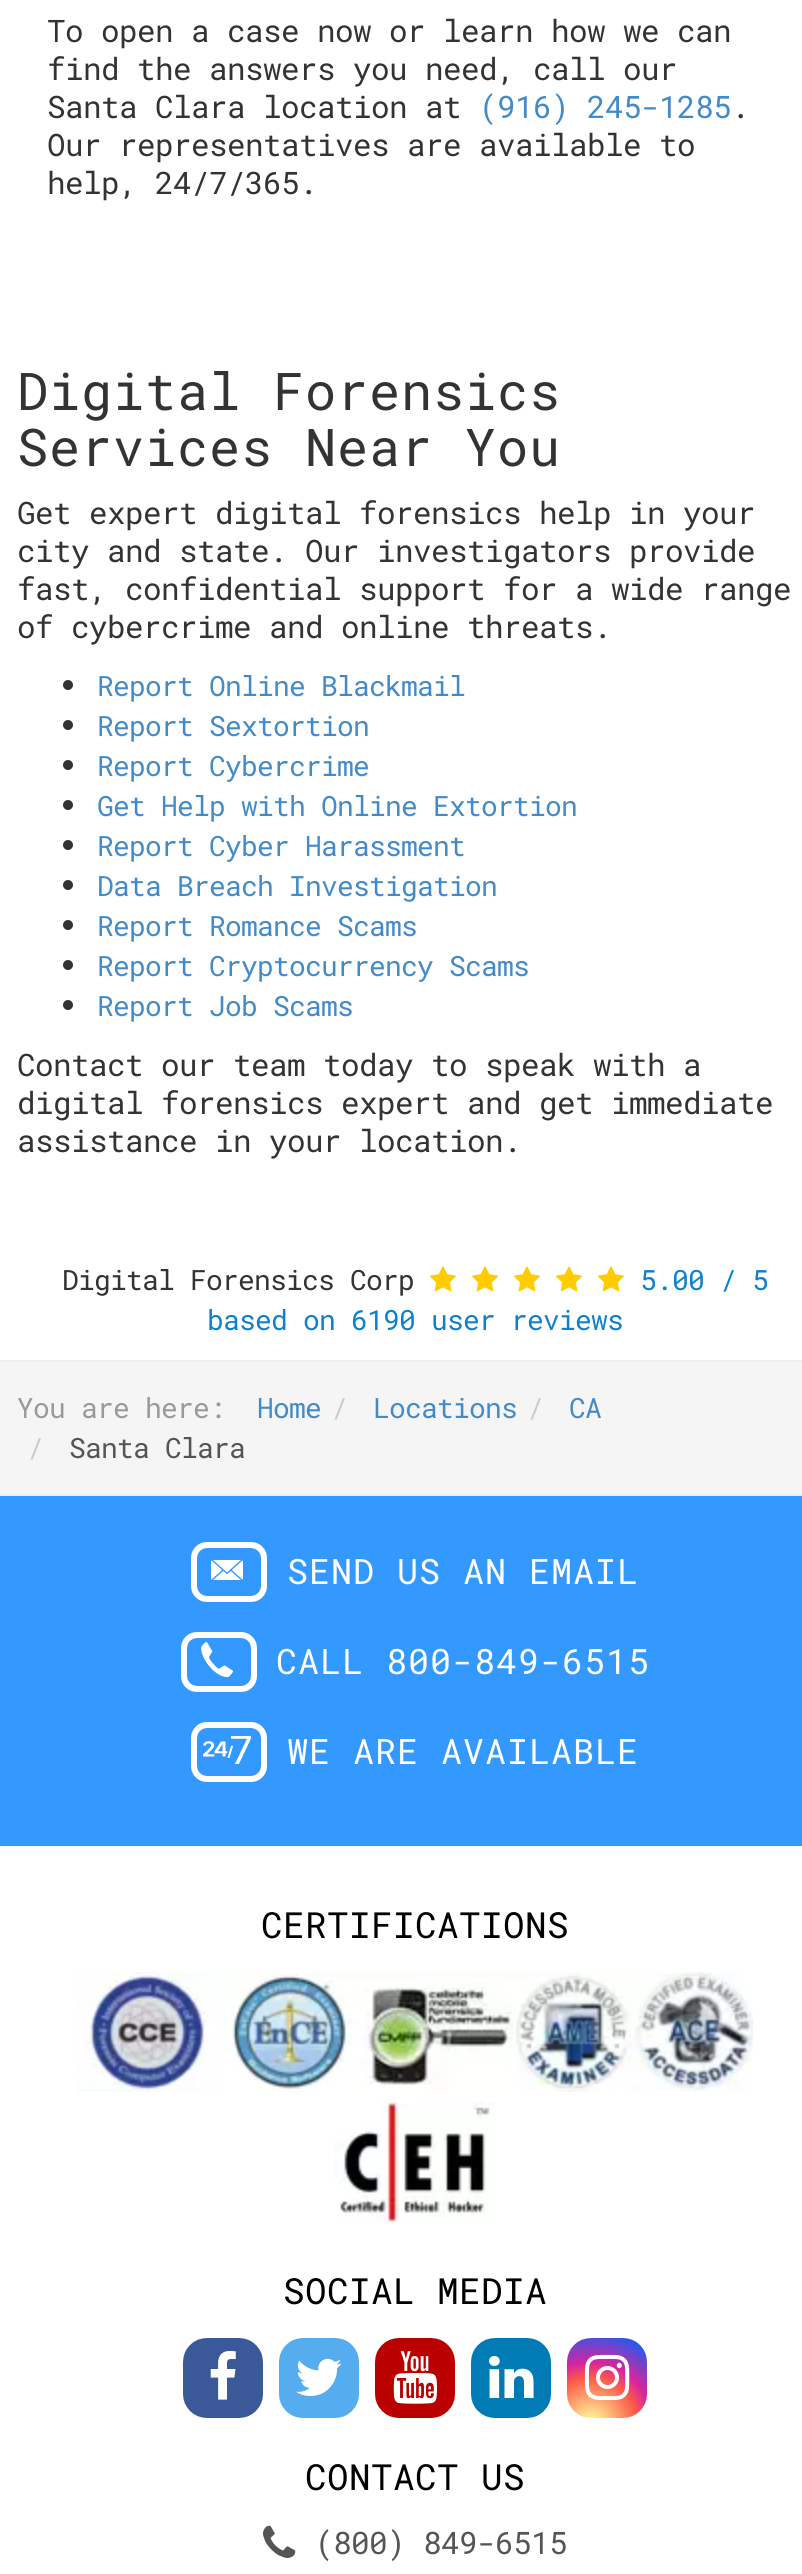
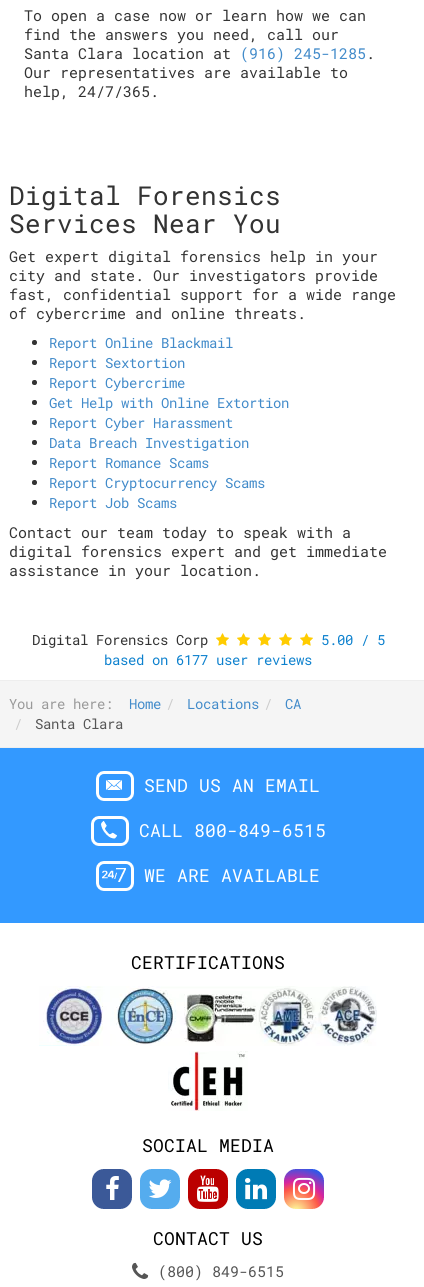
[207,1300,623,1338] based on 6190 user reviews -> [104,650,312,669] based on 6177 user reviews

